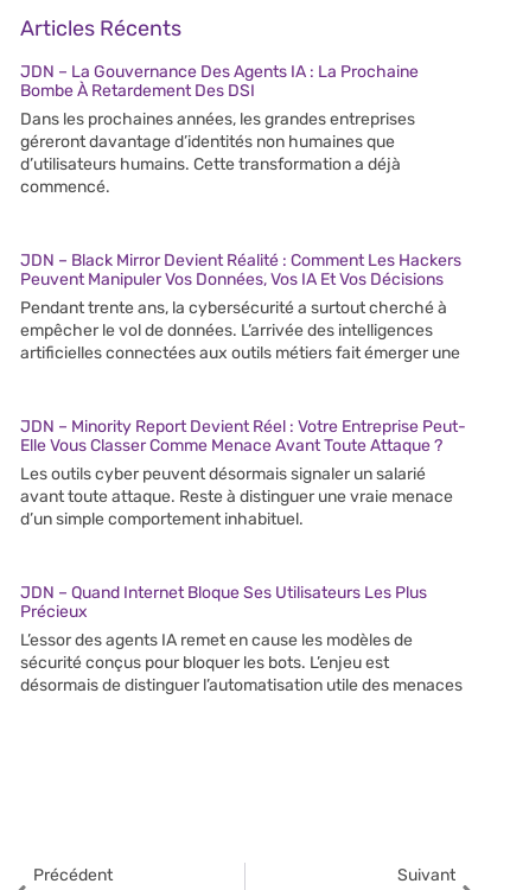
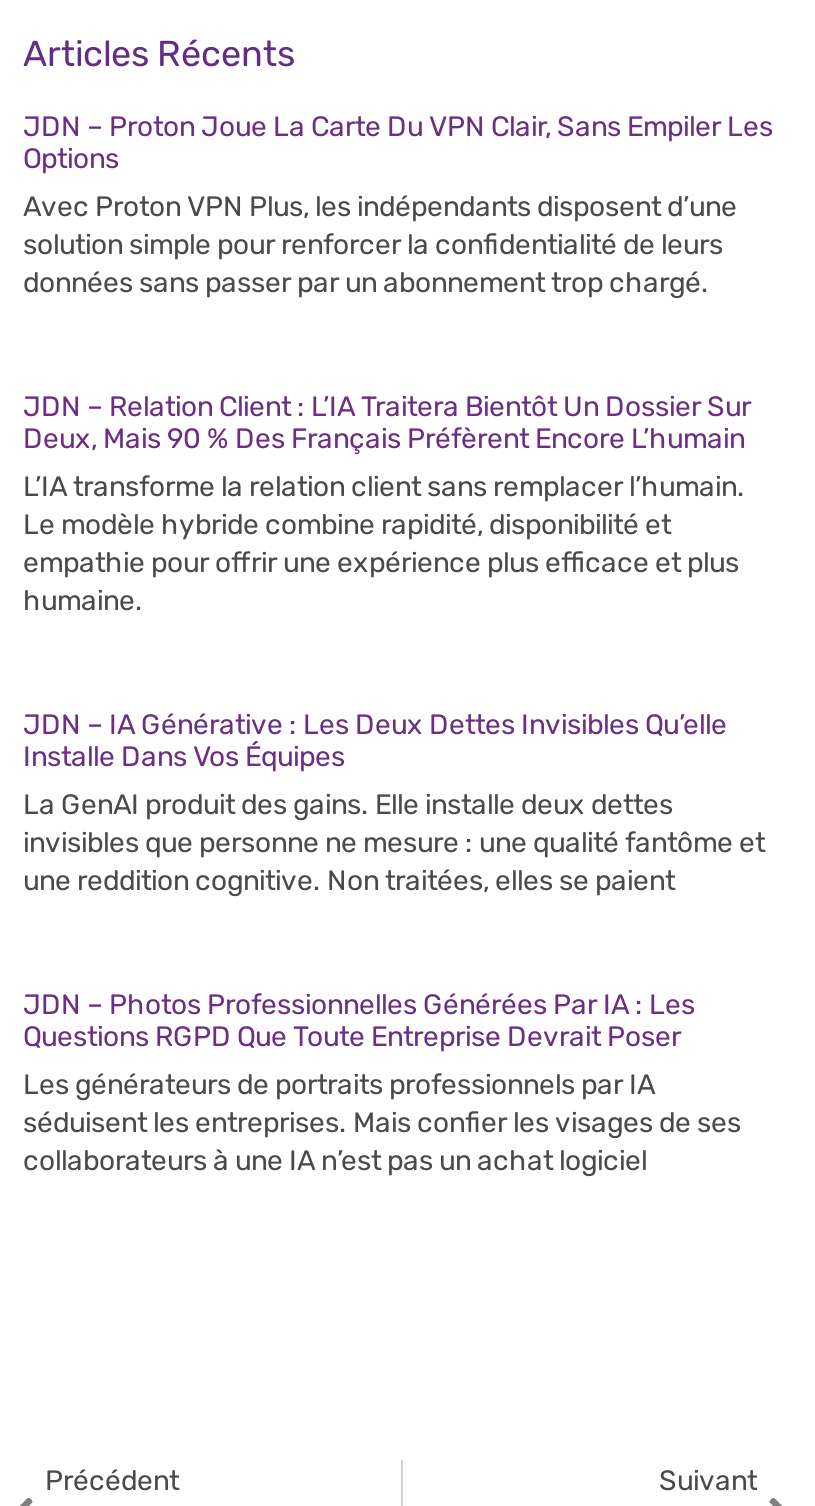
[20,62,419,197] JDN – La Gouvernance Des Agents IA : La Prochaine | Bombe À Retardement Des DSI | Dans les prochaines années, les grandes entreprises | géreront davantage d’identités non humaines que | d’utilisateurs humains. Cette transformation a déjà | commencé. -> [23,111,773,301] JDN – Proton Joue La Carte Du VPN Clair, Sans Empiler Les | Options | Avec Proton VPN Plus, les indépendants disposent d’une | solution simple pour renforcer la confidentialité de leurs | données sans passer par un abonnement trop chargé.
[20,251,461,364] JDN – Black Mirror Devient Réalité : Comment Les Hackers | Peuvent Manipuler Vos Données, Vos IA Et Vos Décisions | Pendant trente ans, la cybersécurité a surtout cherché à | empêcher le vol de données. L’arrivée des intelligences | artificielles connectées aux outils métiers fait émerger une -> [23,391,751,619] JDN – Relation Client : L’IA Traitera Bientôt Un Dossier Sur | Deux, Mais 90 % Des Français Préfèrent Encore L’humain | L’IA transforme la relation client sans remplacer l’humain. | Le modèle hybride combine rapidité, disponibilité et | empathie pour offrir une expérience plus efficace et plus | humaine.
[20,417,466,530] JDN – Minority Report Devient Réel : Votre Entreprise Peut- | Elle Vous Classer Comme Menace Avant Toute Attaque ? | Les outils cyber peuvent désormais signaler un salarié | avant toute attaque. Reste à distinguer une vraie menace | d’un simple comportement inhabituel. -> [23,709,765,899] JDN – IA Générative : Les Deux Dettes Invisibles Qu’elle | Installe Dans Vos Équipes | La GenAI produit des gains. Elle installe deux dettes | invisibles que personne ne mesure : une qualité fantôme et | une reddition cognitive. Non traitées, elles se paient
[20,583,463,696] JDN – Quand Internet Bloque Ses Utilisateurs Les Plus | Précieux | L’essor des agents IA remet en cause les modèles de | sécurité conçus pour bloquer les bots. L’enjeu est | désormais de distinguer l’automatisation utile des menaces -> [23,989,741,1179] JDN – Photos Professionnelles Générées Par IA : Les | Questions RGPD Que Toute Entreprise Devrait Poser | Les générateurs de portraits professionnels par IA | séduisent les entreprises. Mais confier les visages de ses | collaborateurs à une IA n’est pas un achat logiciel

